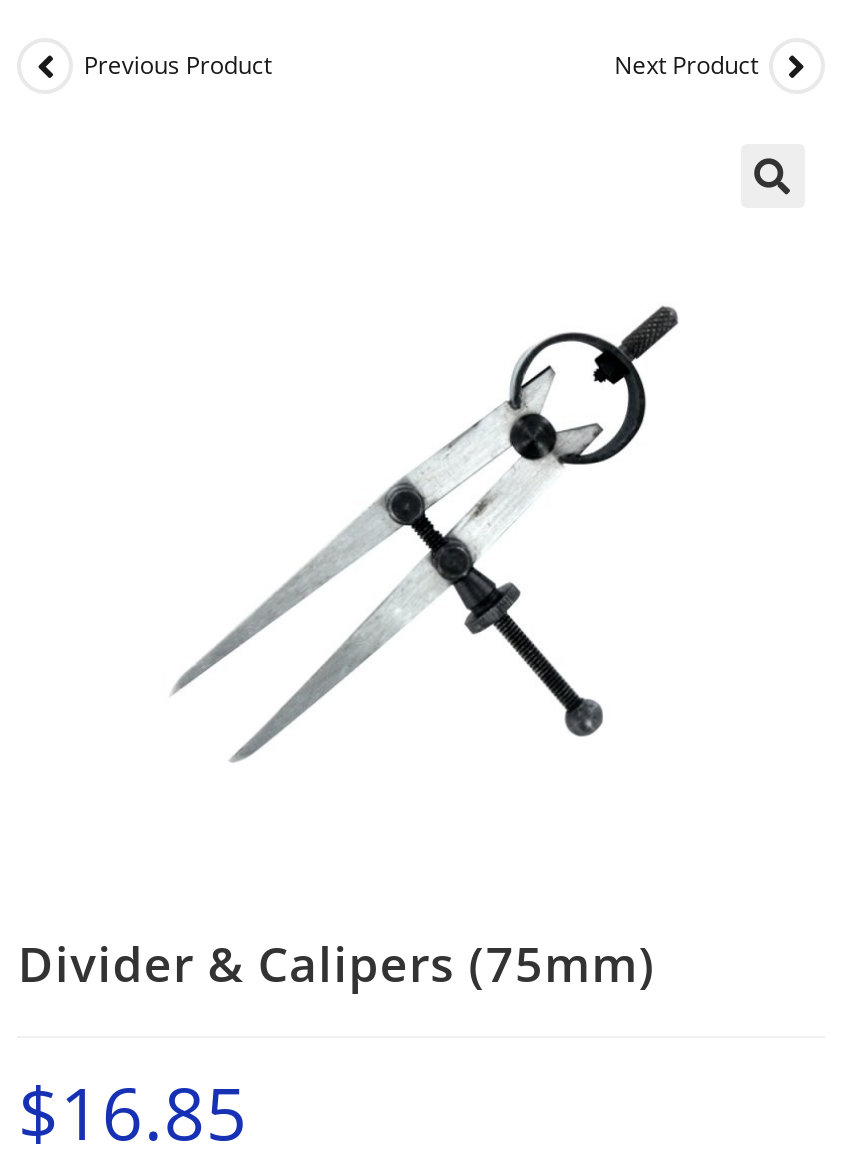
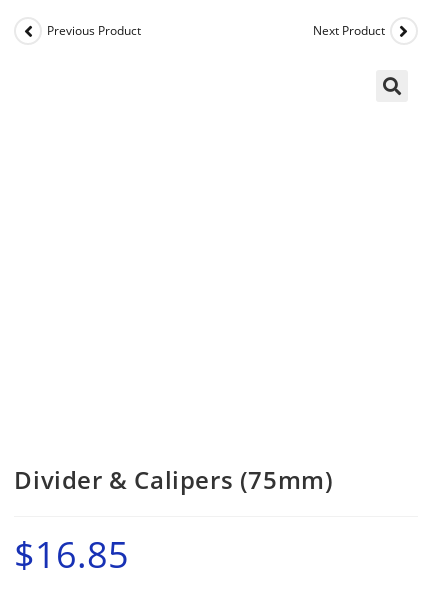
[171,304,679,764] [image] -> none

